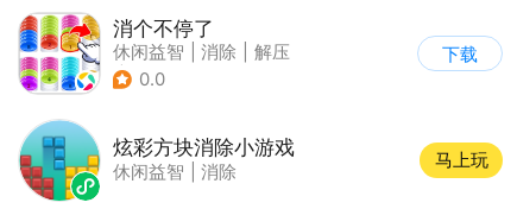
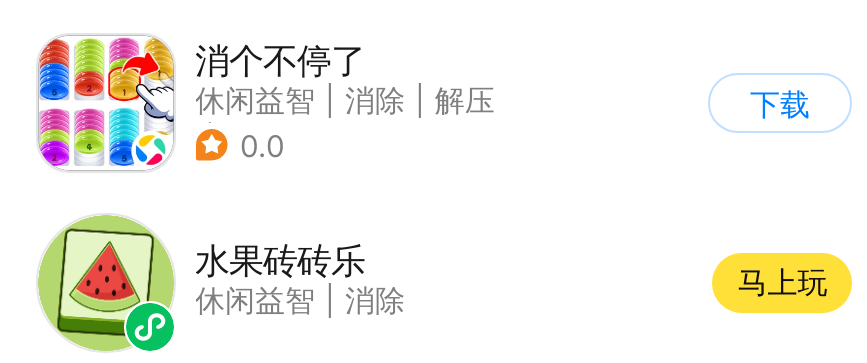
[19,120,294,202] [image] | 炫彩方块消除小游戏 -> [38,213,365,353] [image] | 水果砖砖乐

